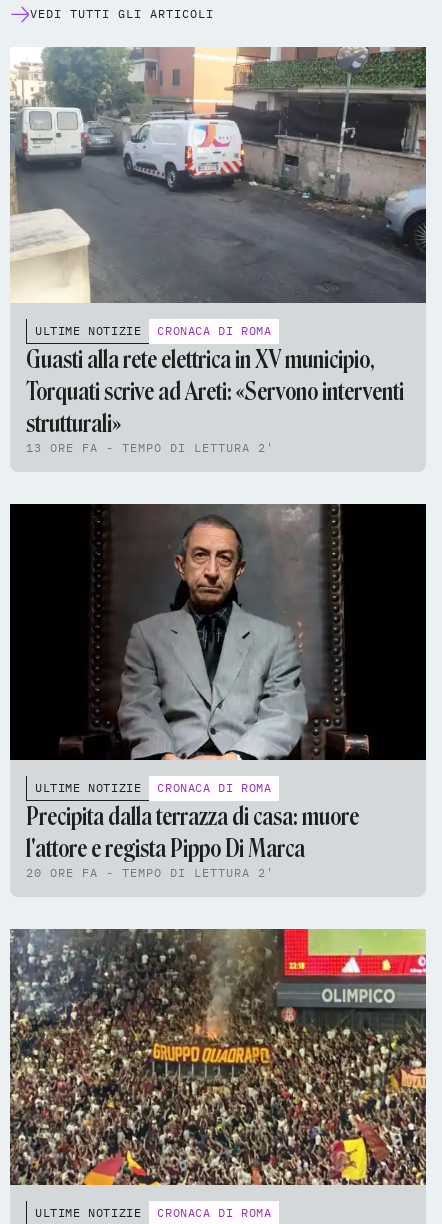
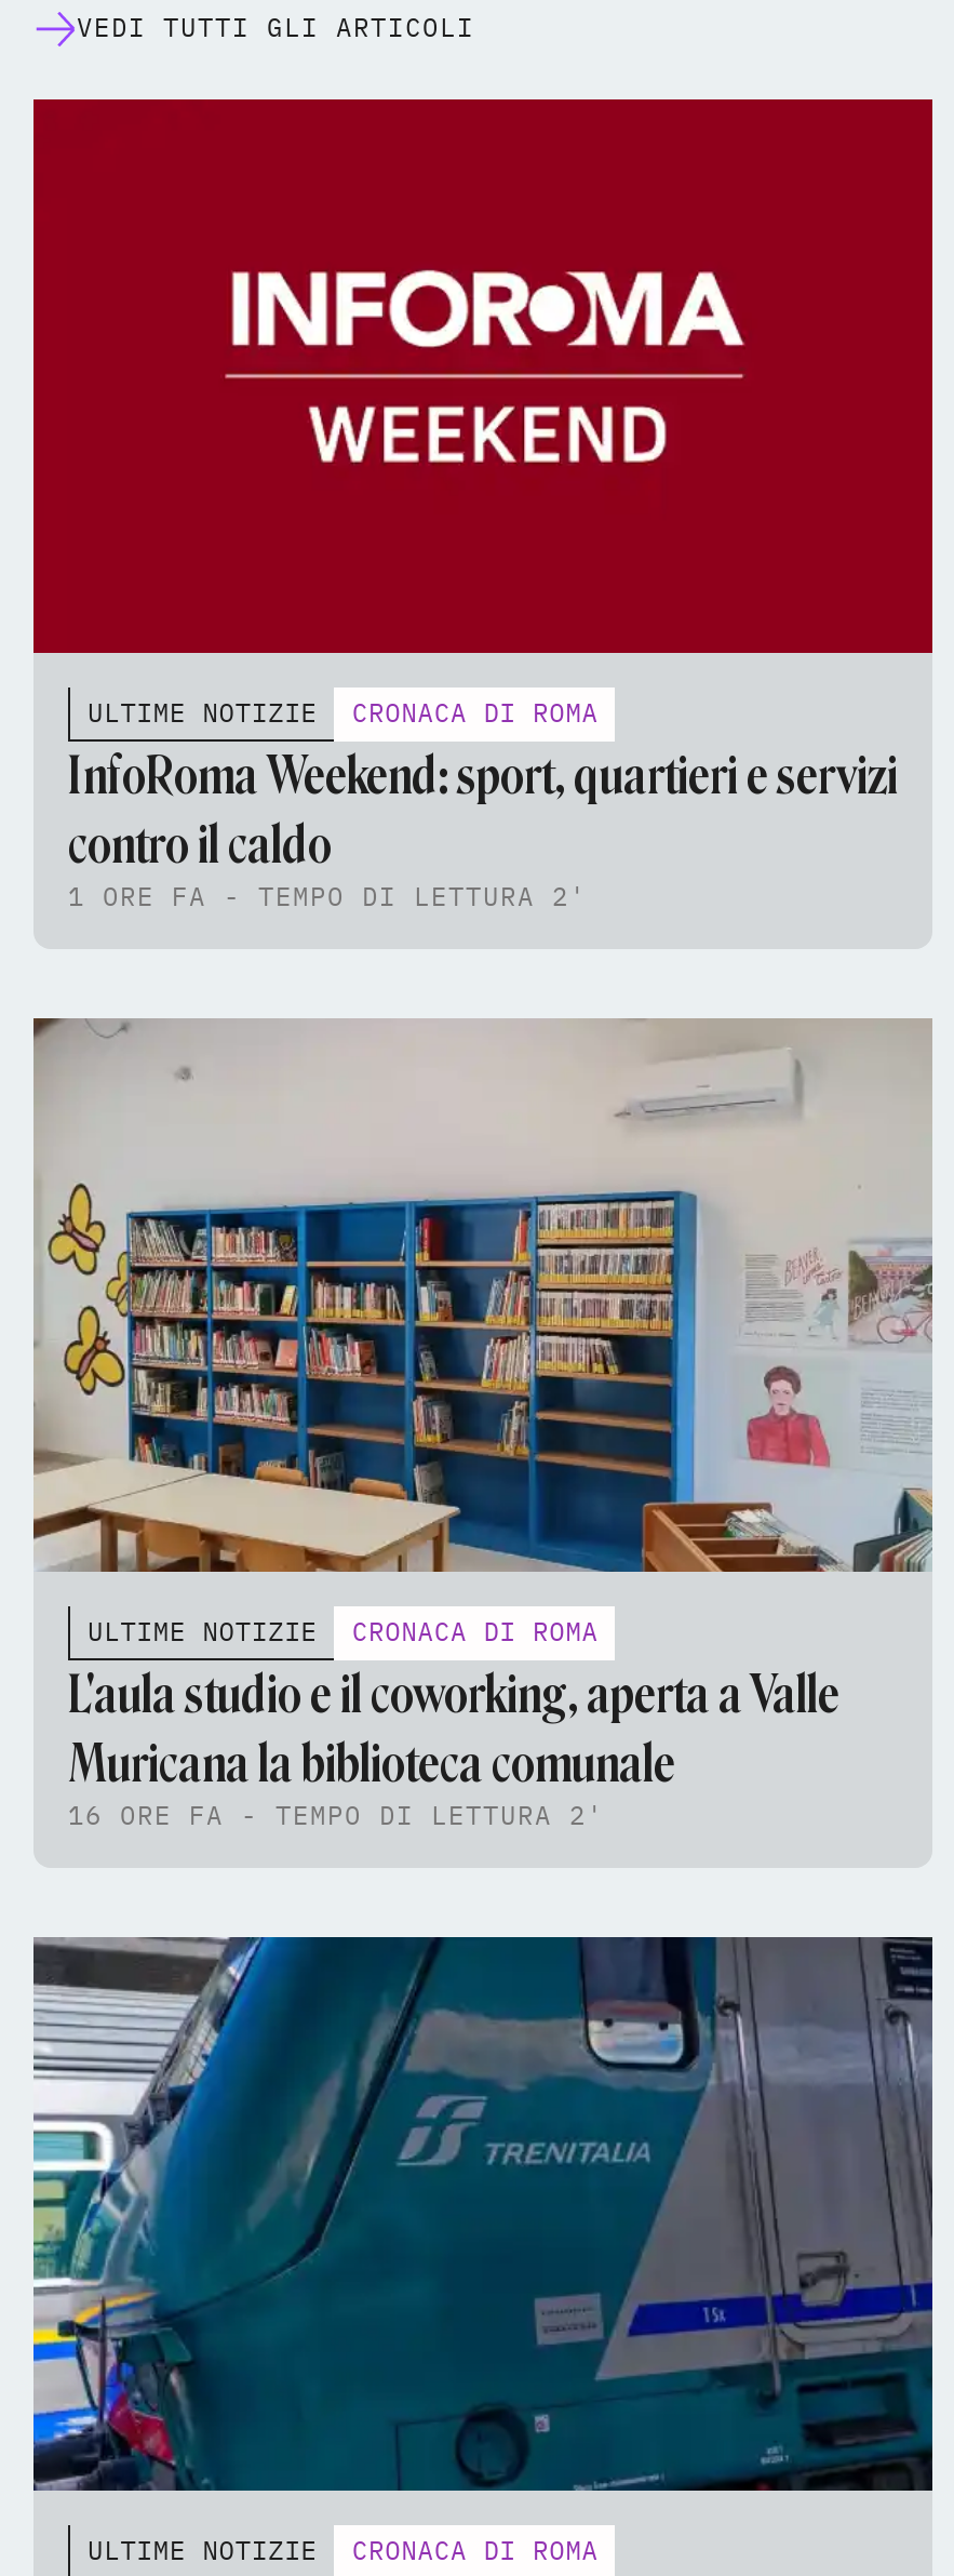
[9,46,427,304] [image] -> [31,96,935,656] [image]
[26,345,404,455] Guasti alla rete elettrica in XV municipio, | Torquati scrive ad Areti: «Servono interventi | strutturali» | 13 ORE FA - TEMPO DI LETTURA 2' -> [68,745,898,914] InfoRoma Weekend: sport, quartieri e servizi | contro il caldo | 1 ORE FA - TEMPO DI LETTURA 2'
[9,504,427,761] [image] -> [31,1019,935,1573] [image]
[26,802,359,880] Precipita dalla terrazza di casa: muore | l'attore e regista Pippo Di Marca | 20 ORE FA - TEMPO DI LETTURA 2' -> [68,1664,839,1832] L'aula studio e il coworking, aperta a Valle | Muricana la biblioteca comunale | 16 ORE FA - TEMPO DI LETTURA 2'
[9,928,427,1186] [image] -> [31,1934,935,2494] [image]

